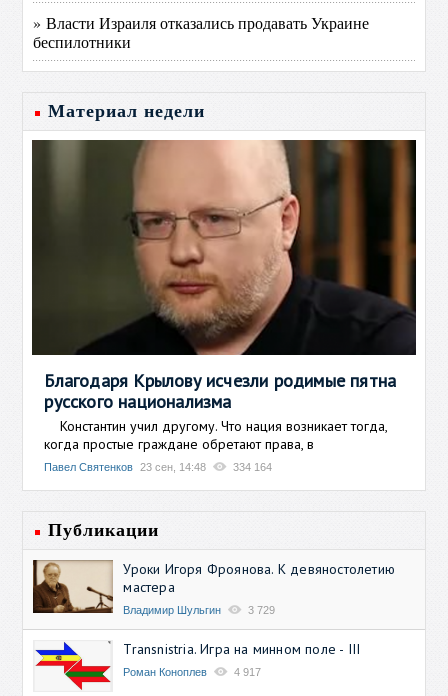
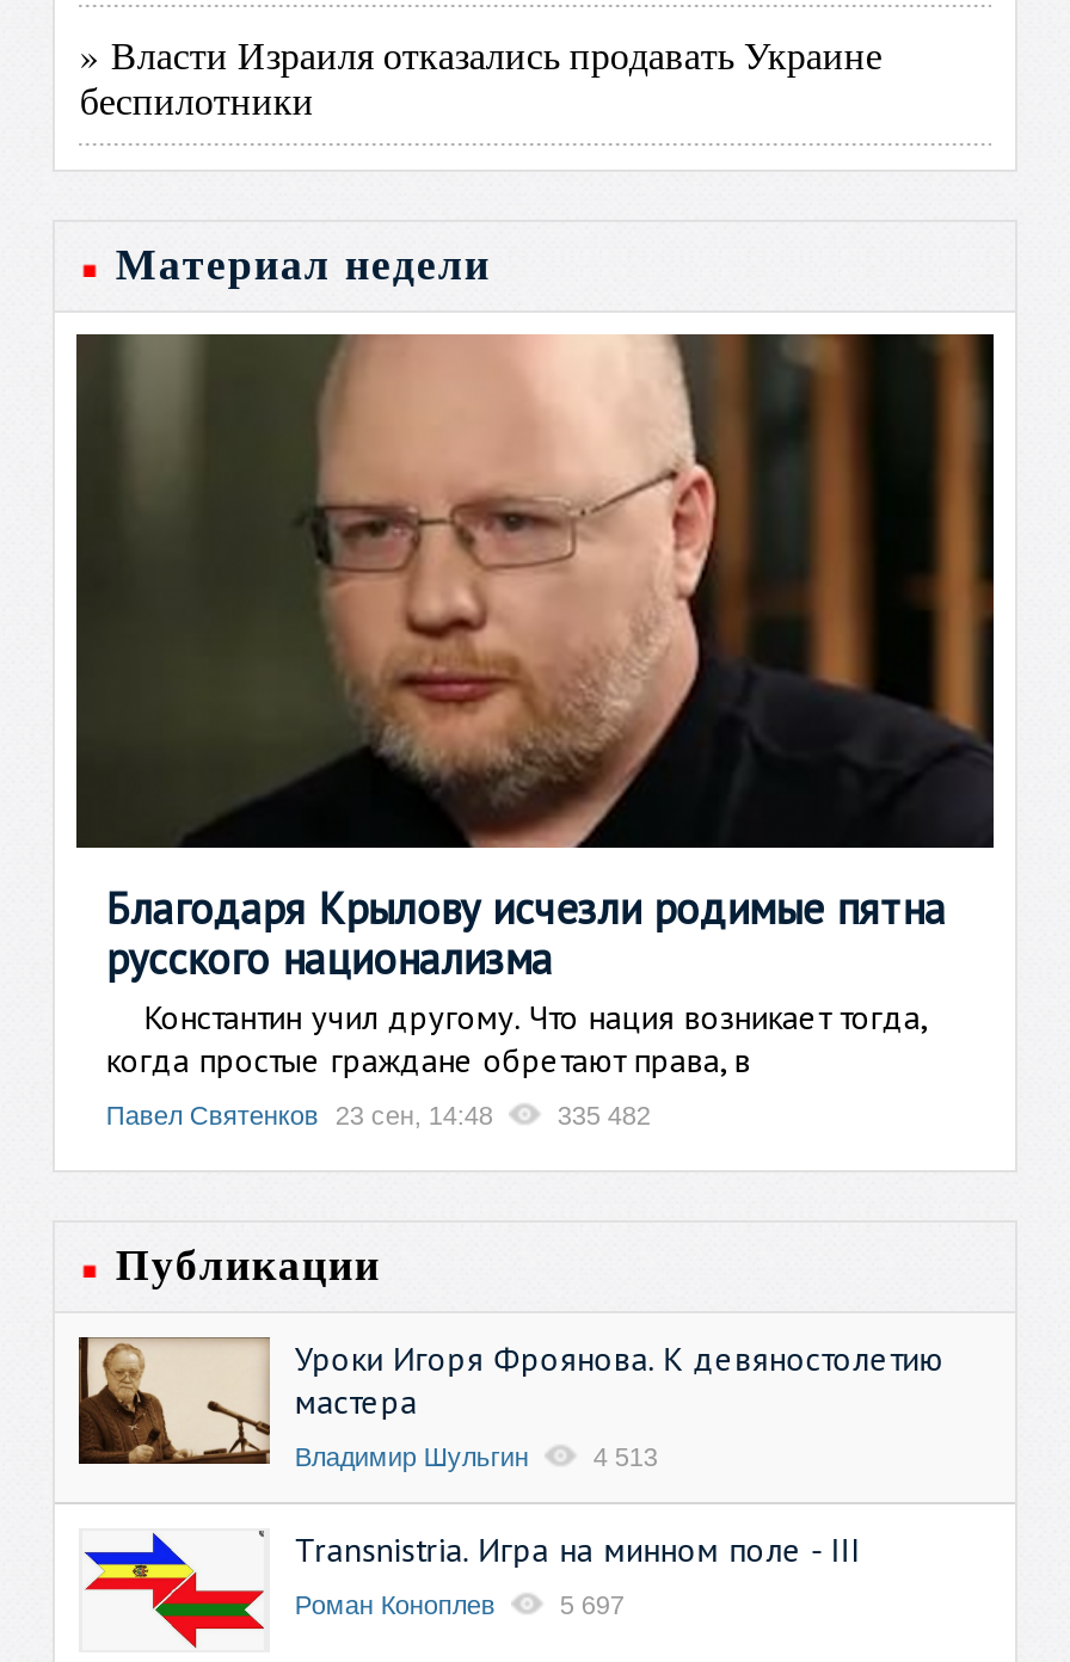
[233,461,272,473] 334 164 -> [557,1100,651,1129] 335 482
[248,604,275,616] 3 729 -> [593,1441,658,1470] 4 513
[234,666,261,678] 4 917 -> [560,1589,624,1618] 5 697

